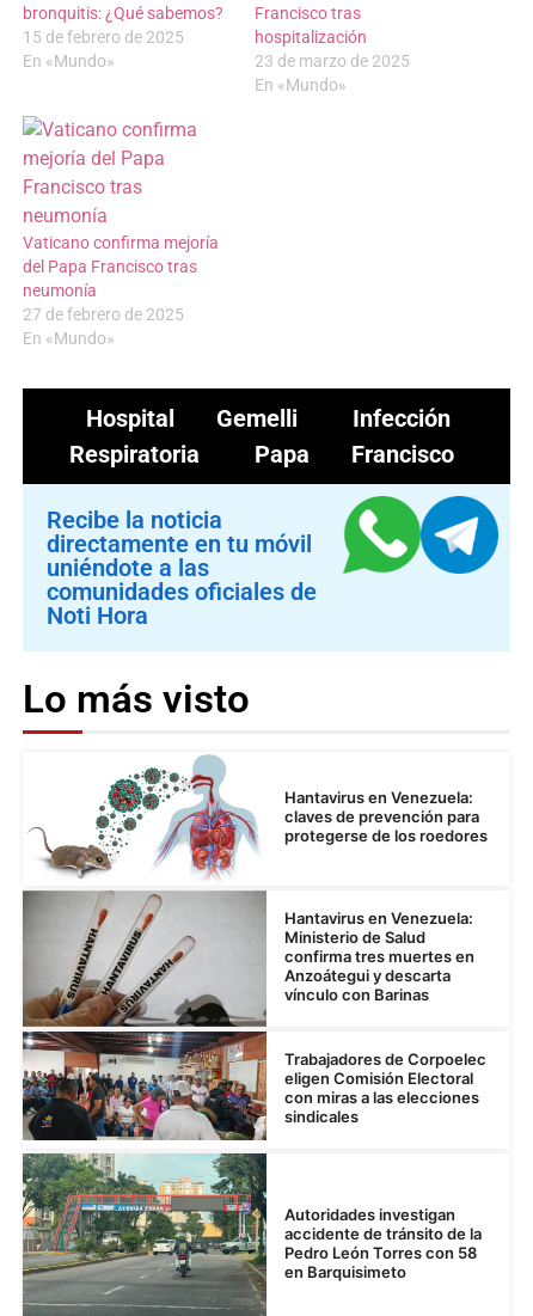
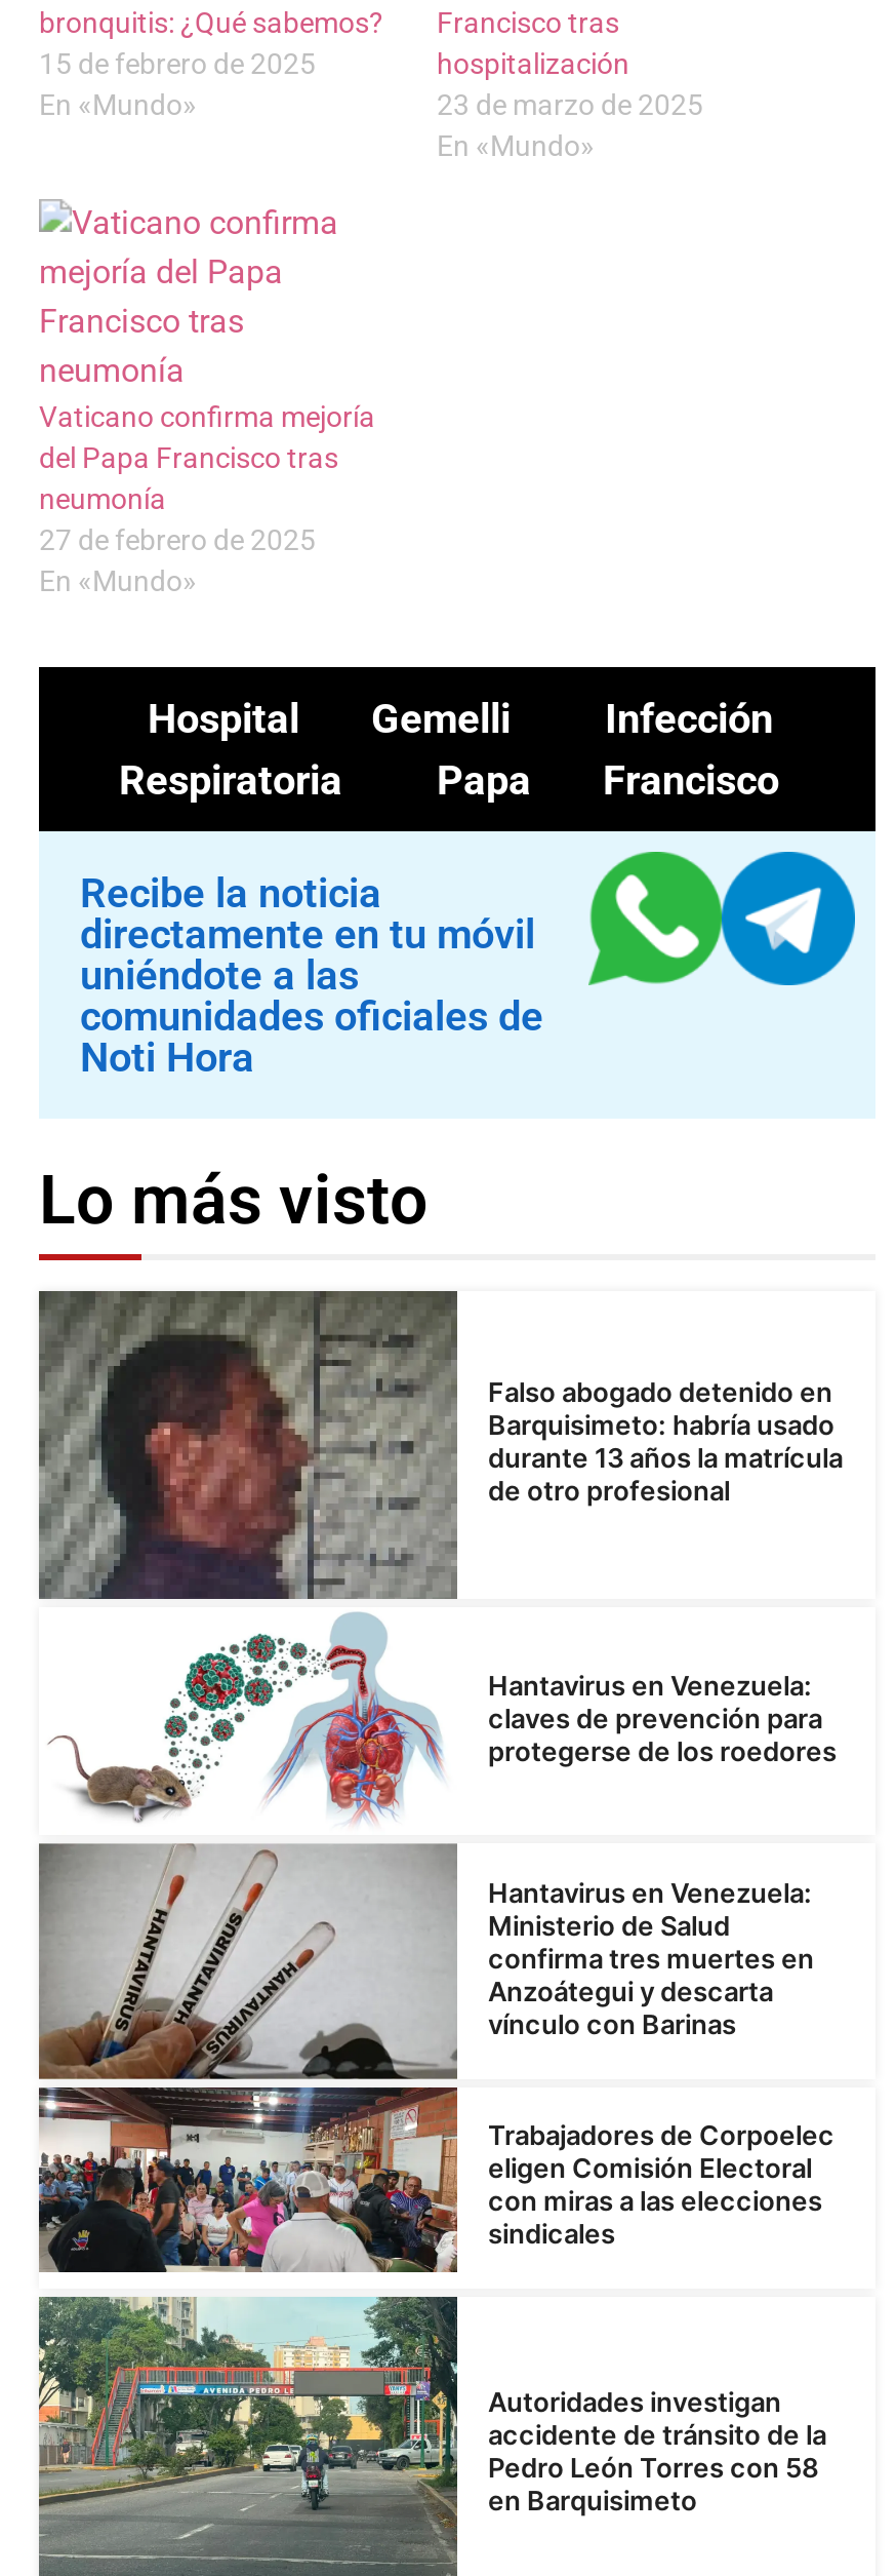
none -> [37,1289,843,1601] [image] | Falso abogado detenido en | Barquisimeto: habría usado | durante 13 años la matrícula | de otro profesional

